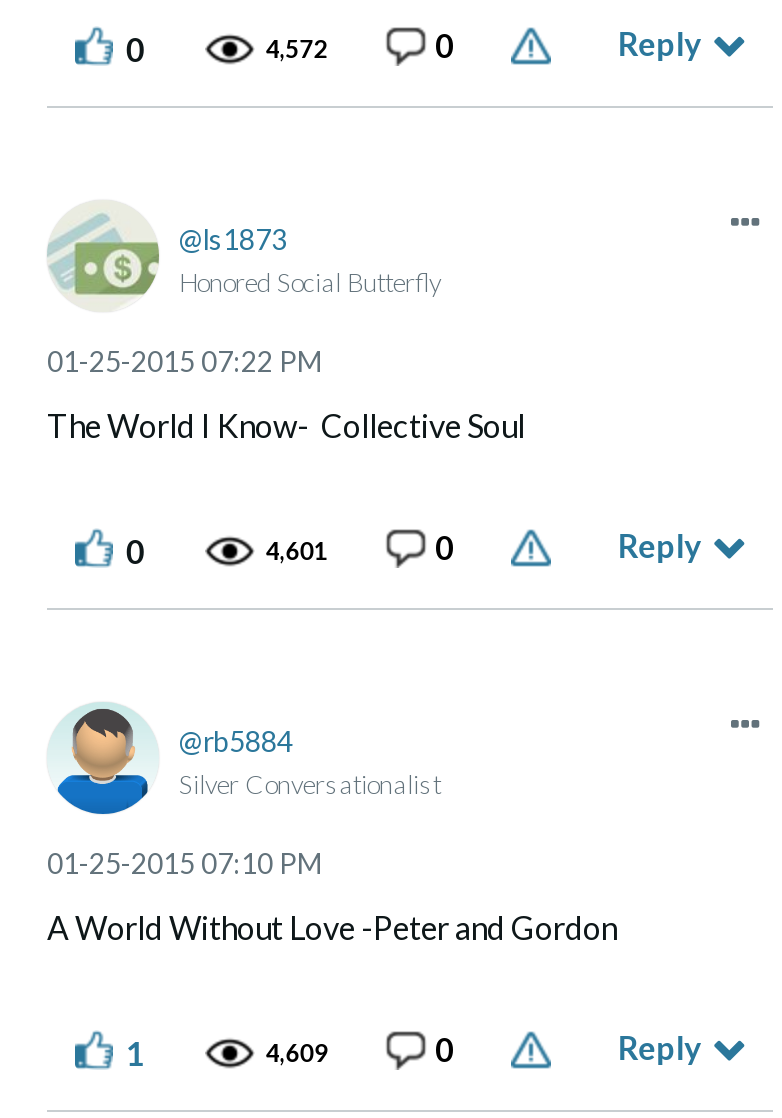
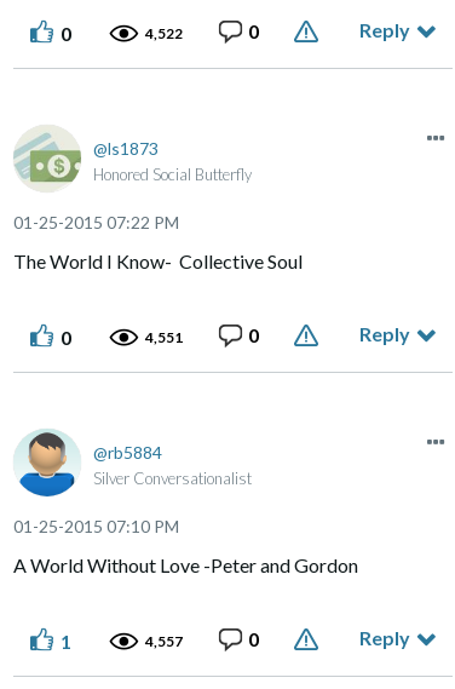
[265,33,327,63] 4,572 -> [145,24,183,42] 4,522
[265,535,327,565] 4,601 -> [145,328,183,346] 4,551
[265,1037,327,1067] 4,609 -> [145,632,183,650] 4,557

